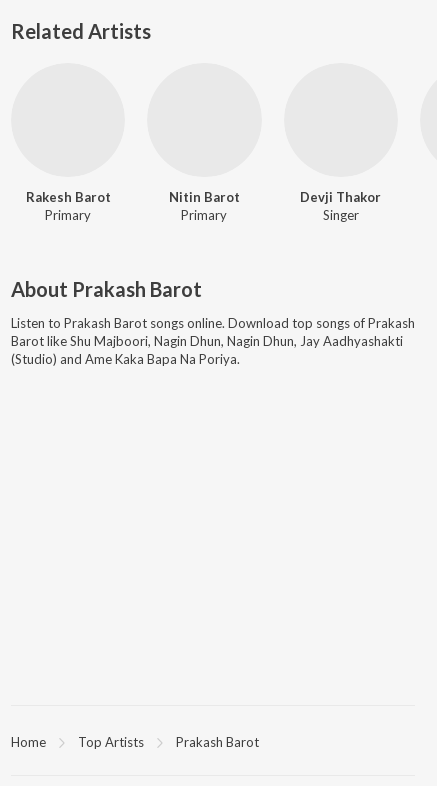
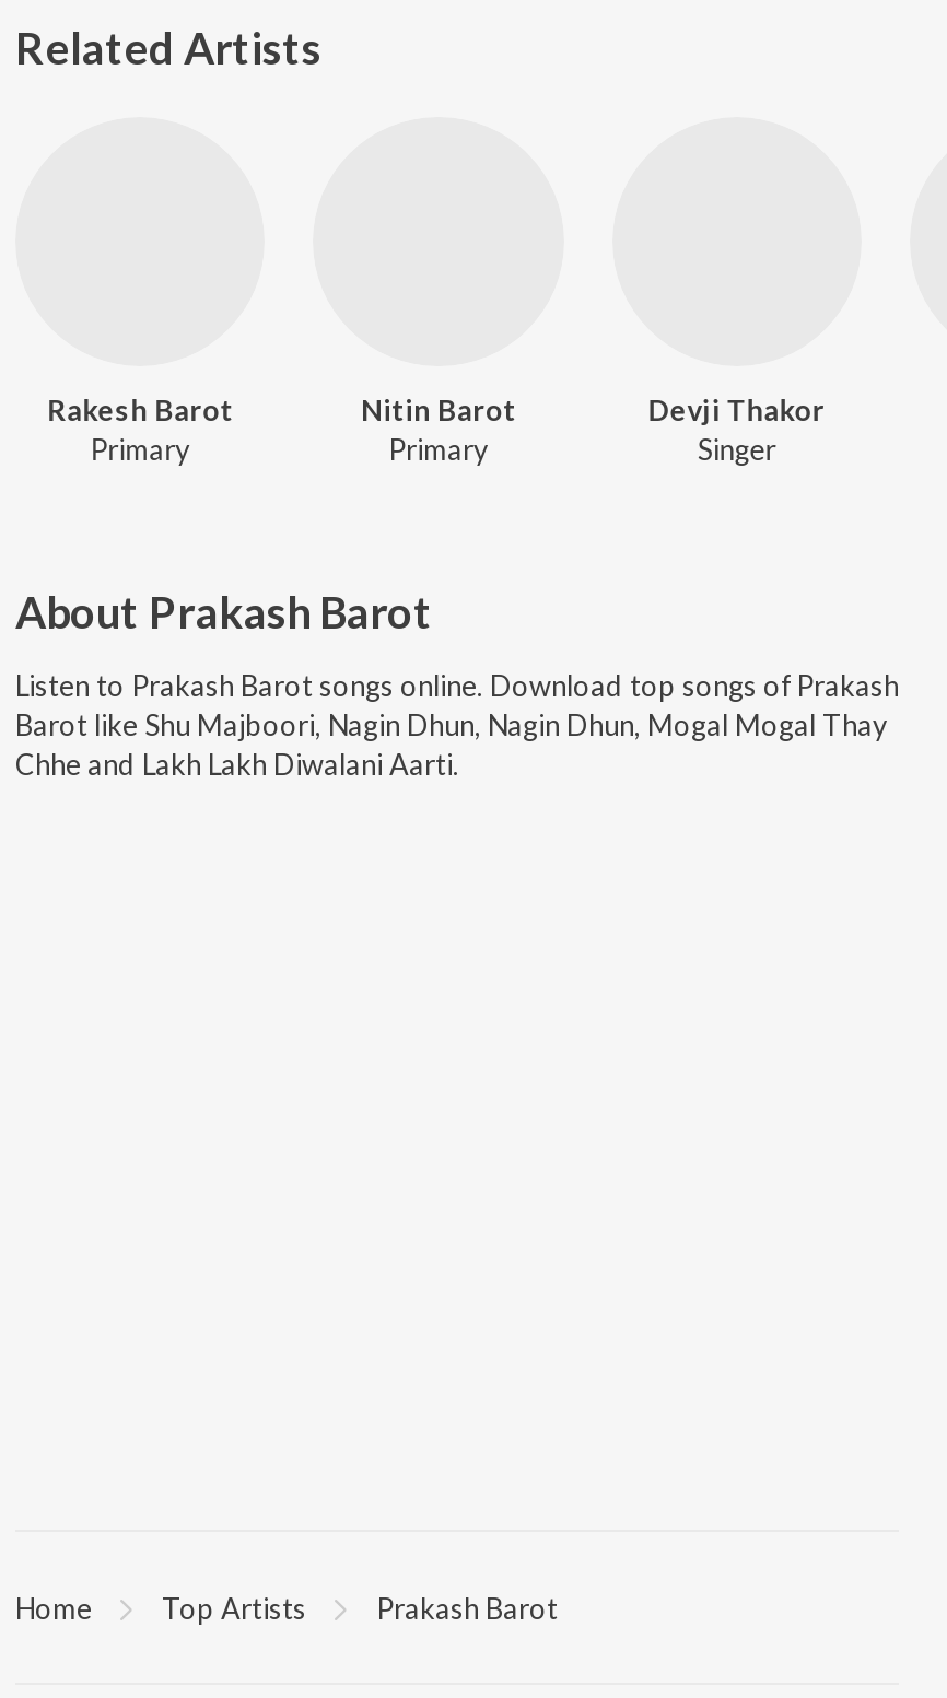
[11,333,403,367] Barot like Shu Majboori, Nagin Dhun, Nagin Dhun, Jay Aadhyashakti | (Studio) and Ame Kaka Bapa Na Poriya. -> [15,708,888,782] Barot like Shu Majboori, Nagin Dhun, Nagin Dhun, Mogal Mogal Thay | Chhe and Lakh Lakh Diwalani Aarti.

